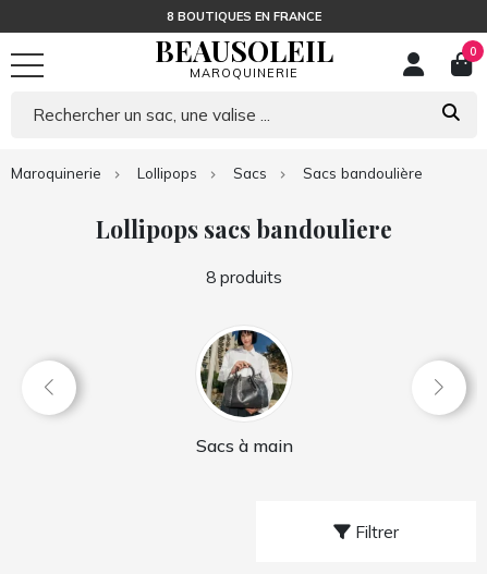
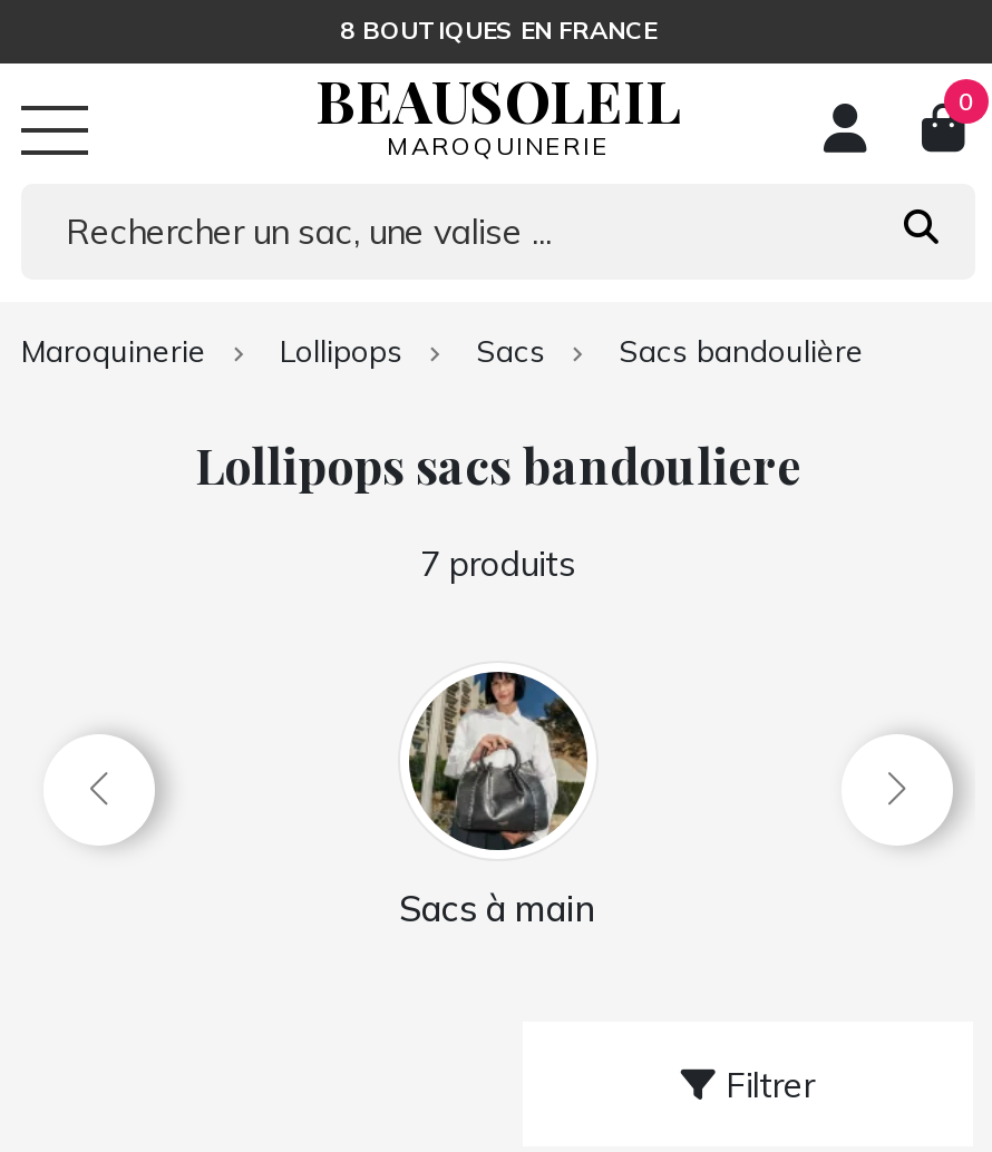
[206,266,282,288] 8 produits -> [420,541,576,585] 7 produits

